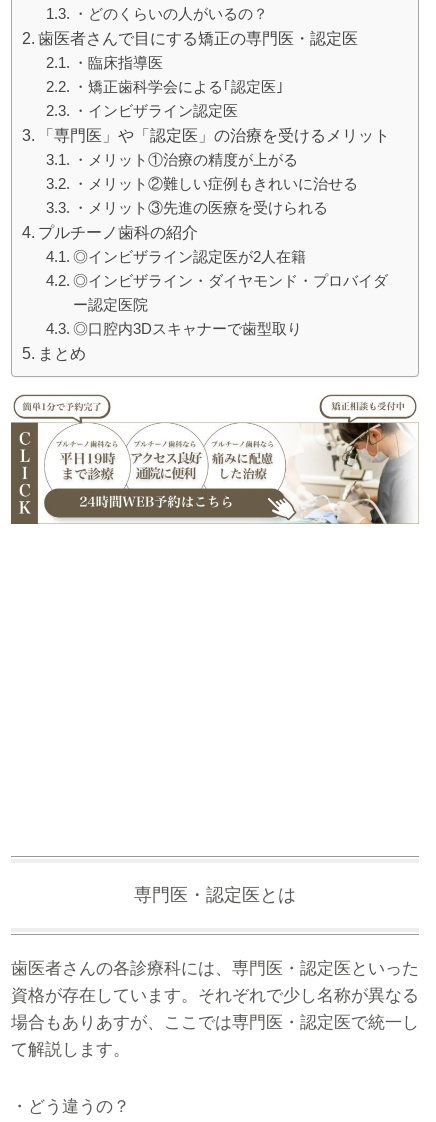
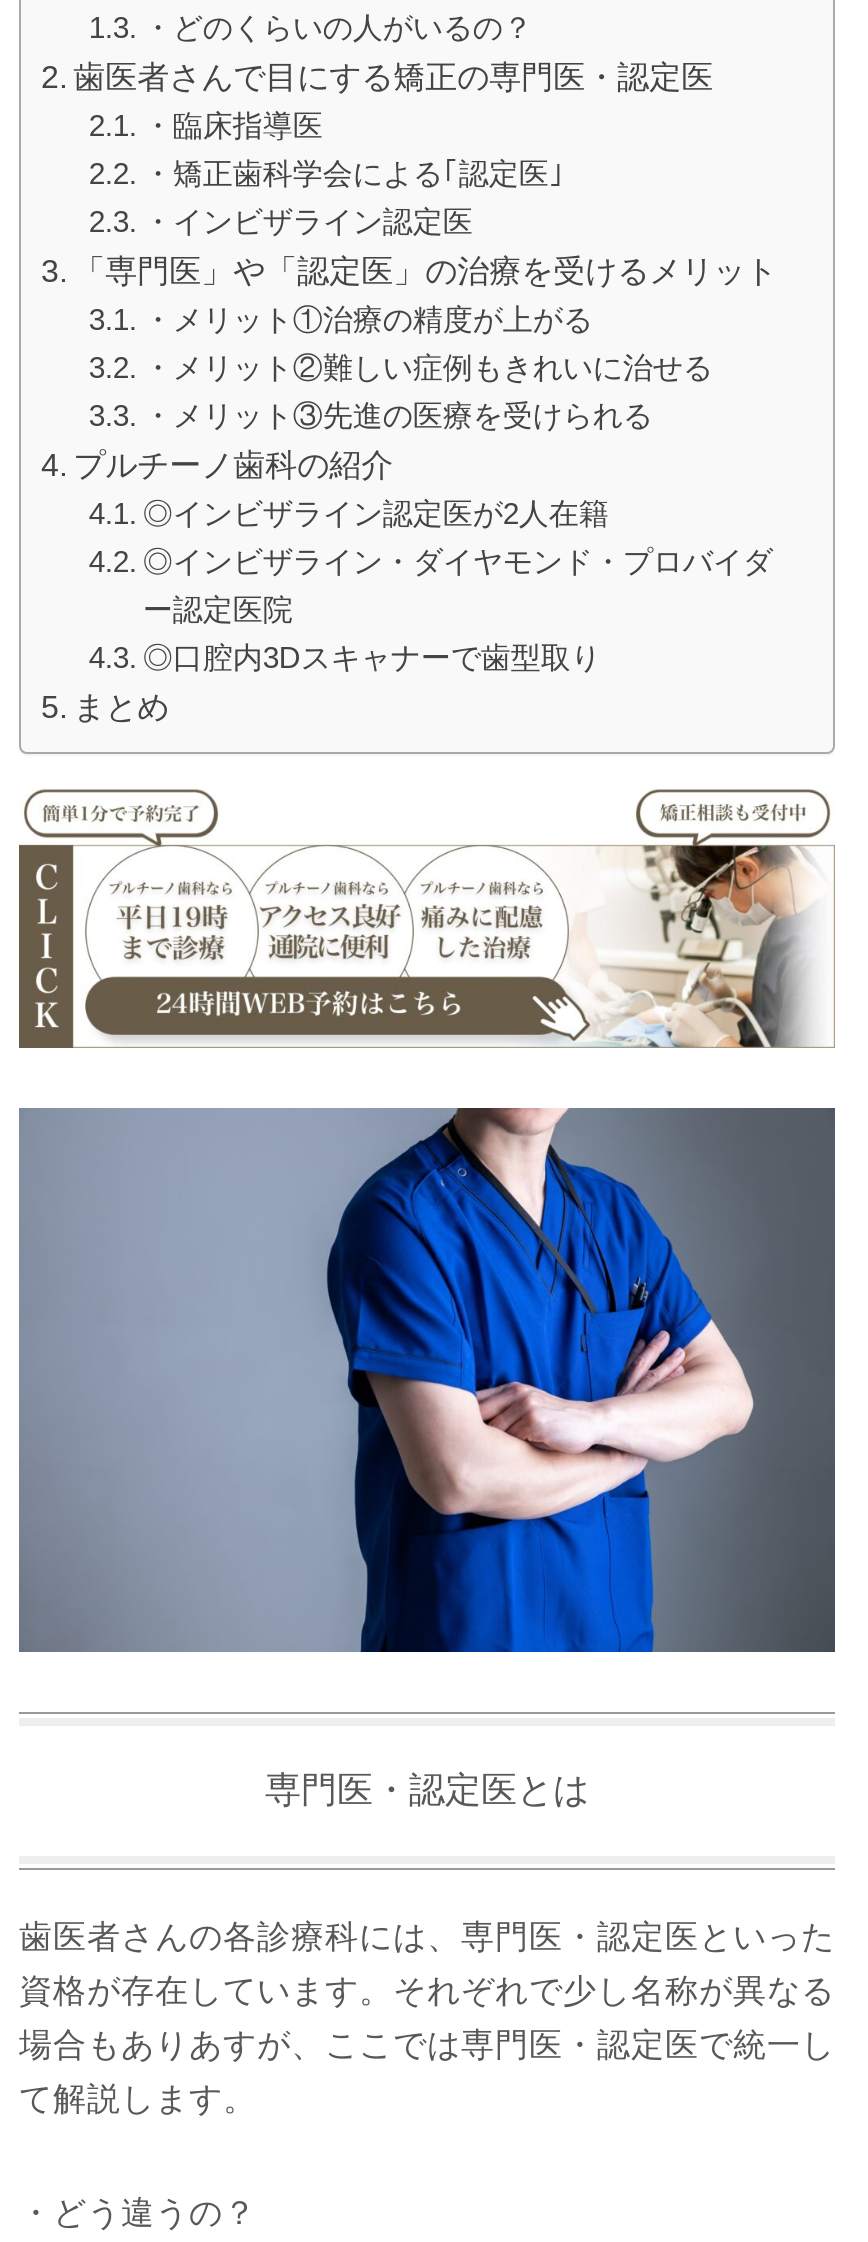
none -> [17,1106,837,1654] [image]

